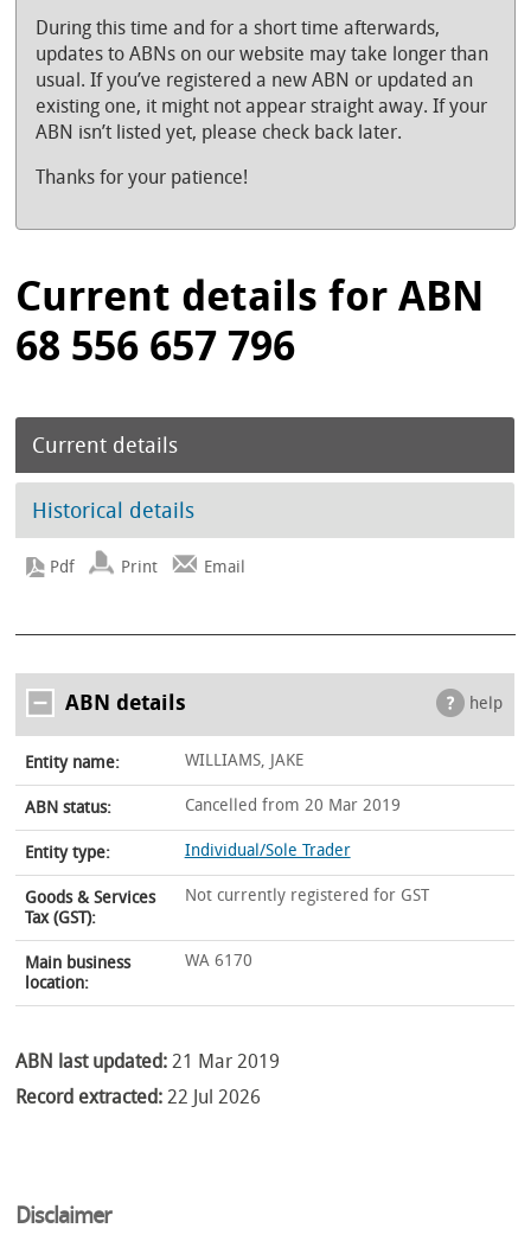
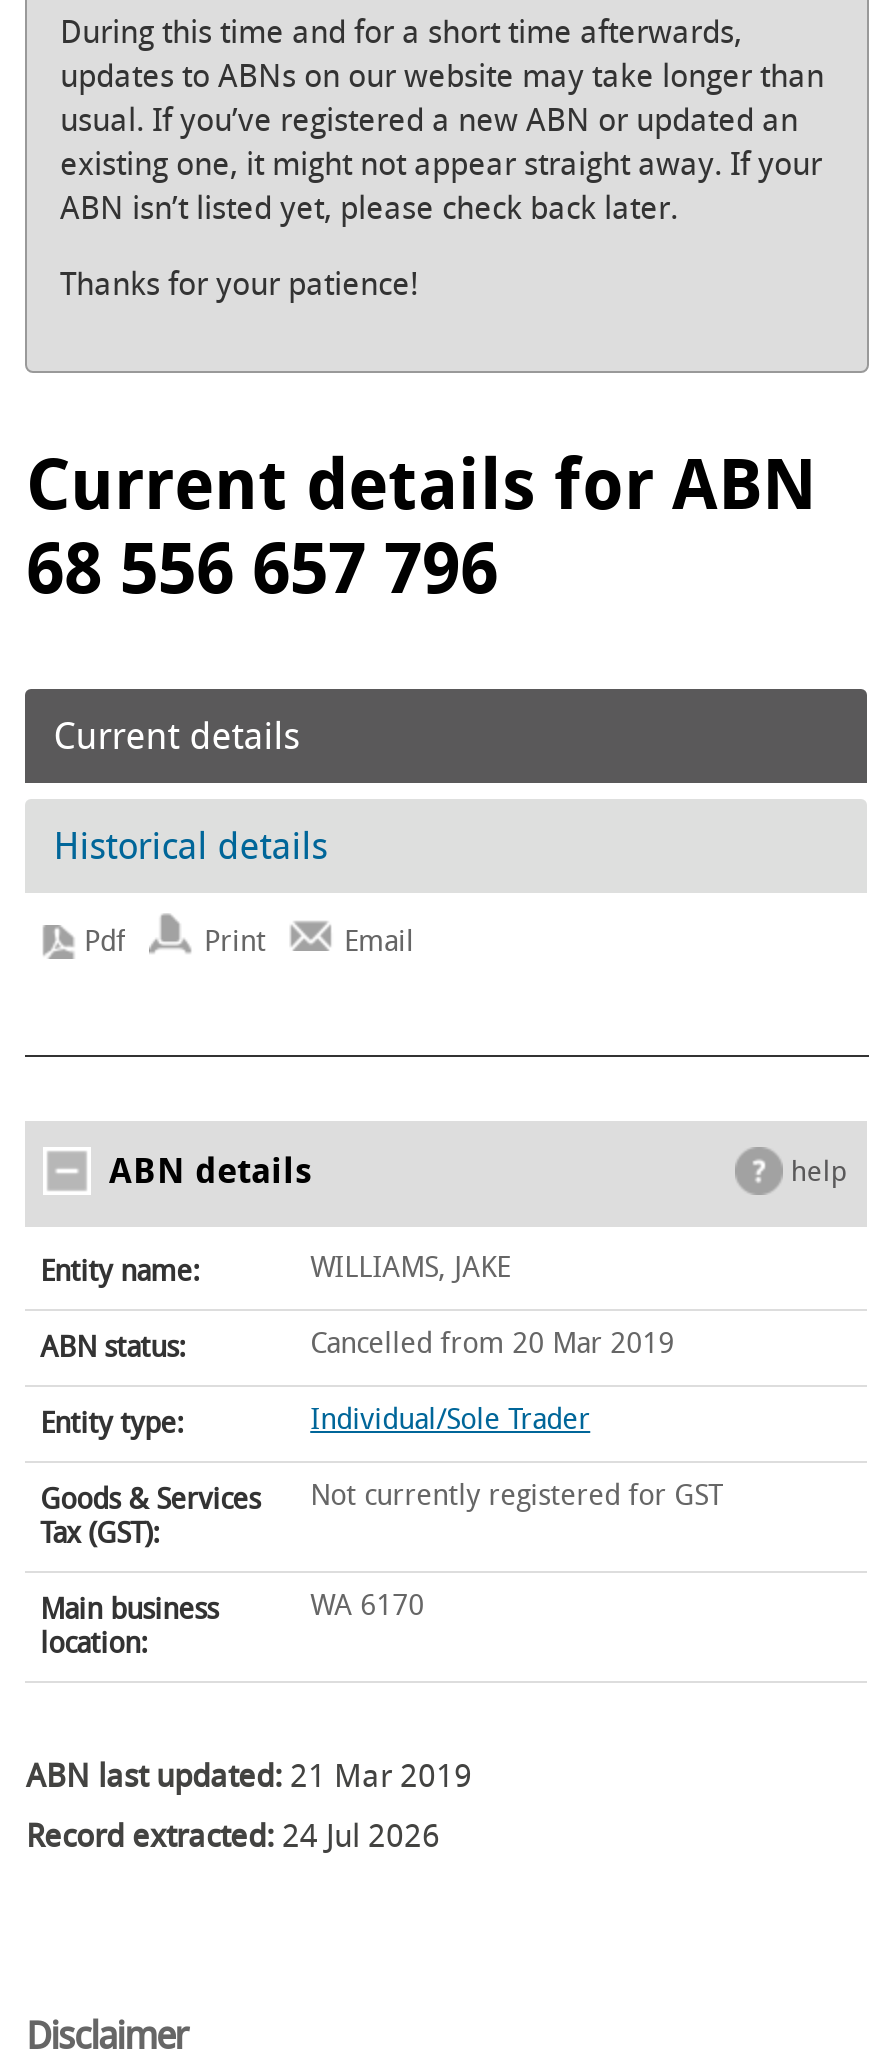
[16,1086,261,1108] Record extracted: 22 Jul 2026 -> [26,1817,440,1855] Record extracted: 24 Jul 2026

